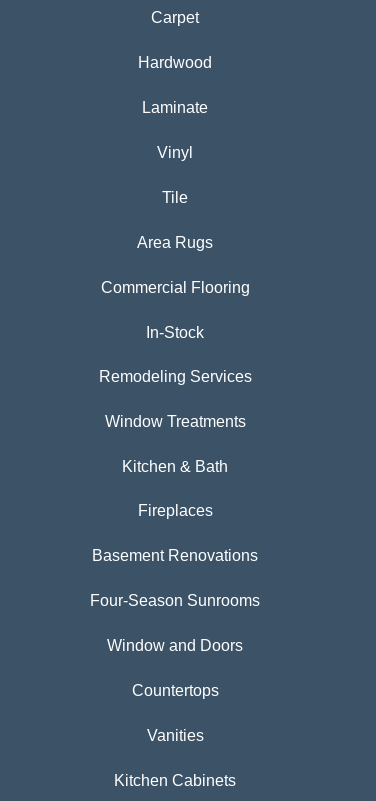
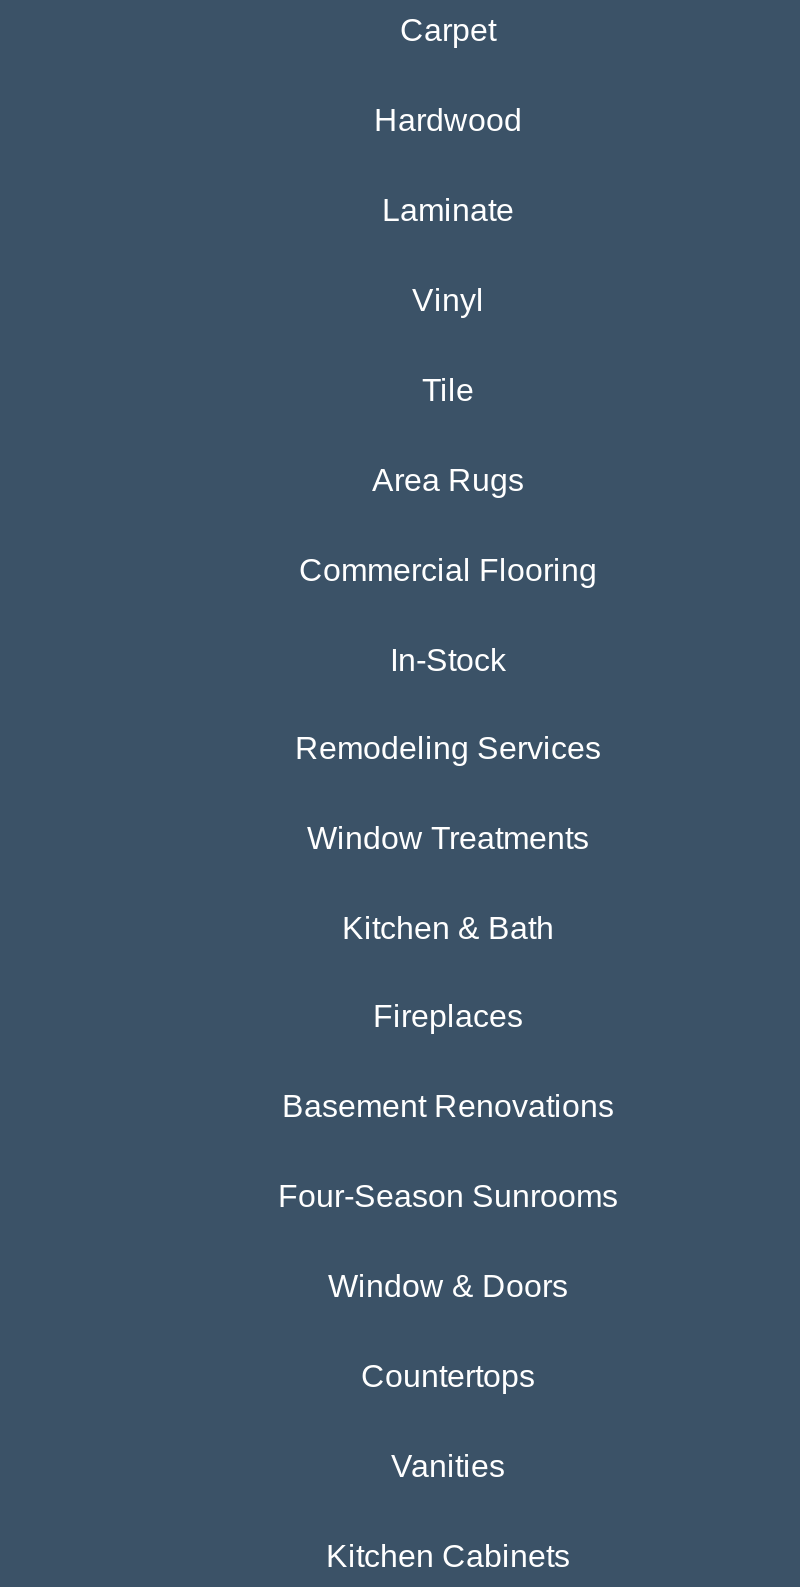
[107,637,243,654] Window and Doors -> [328,1269,568,1303] Window & Doors

